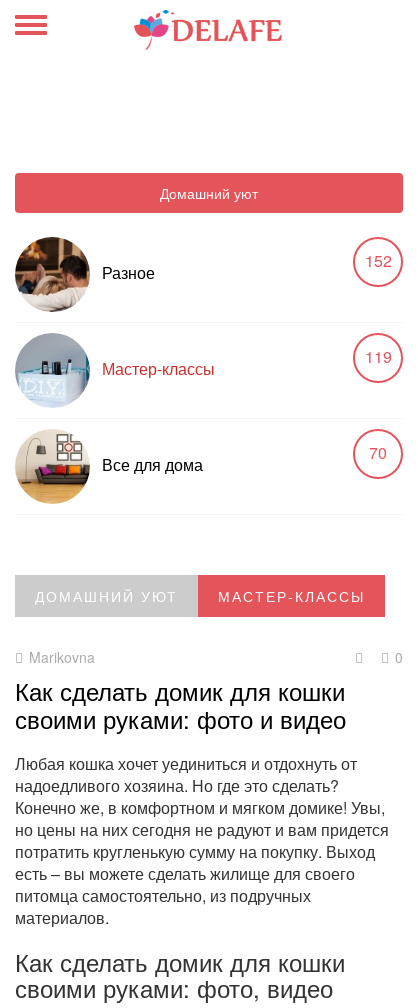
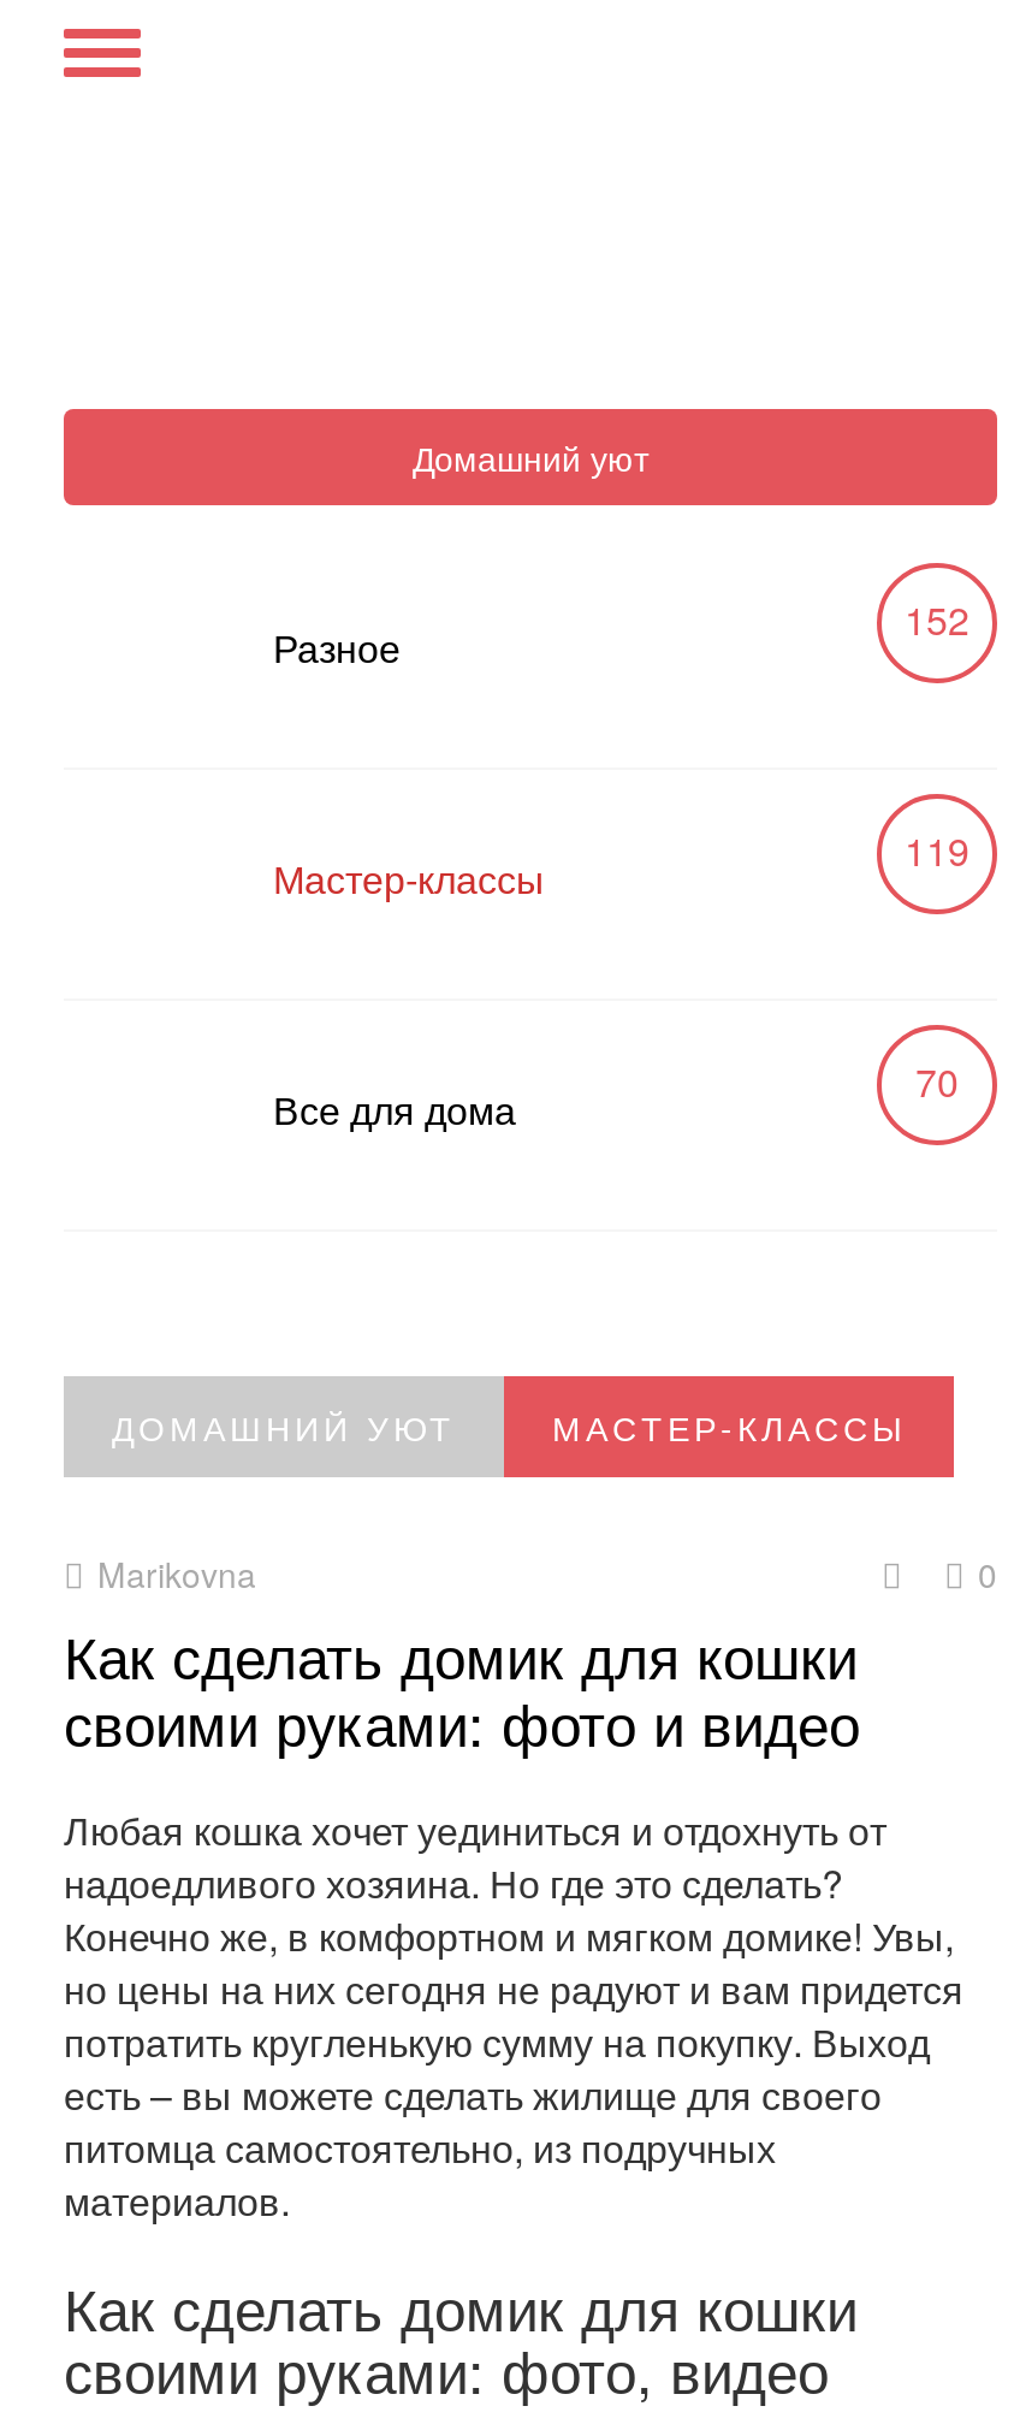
[133,9,283,50] [image] -> none
[14,236,91,313] [image] -> none
[14,332,91,408] [image] -> none
[15,429,91,505] [image] -> none

